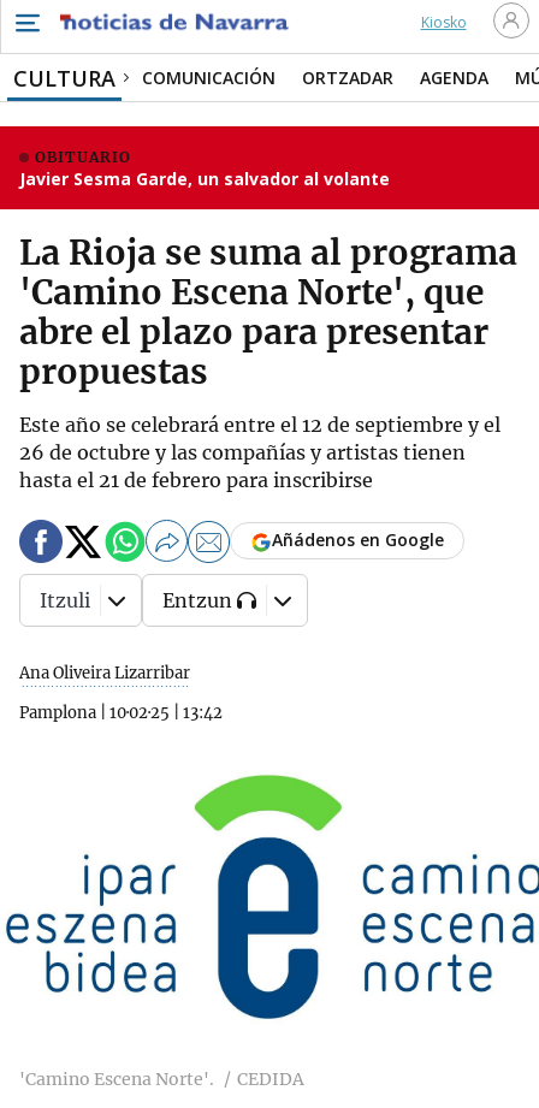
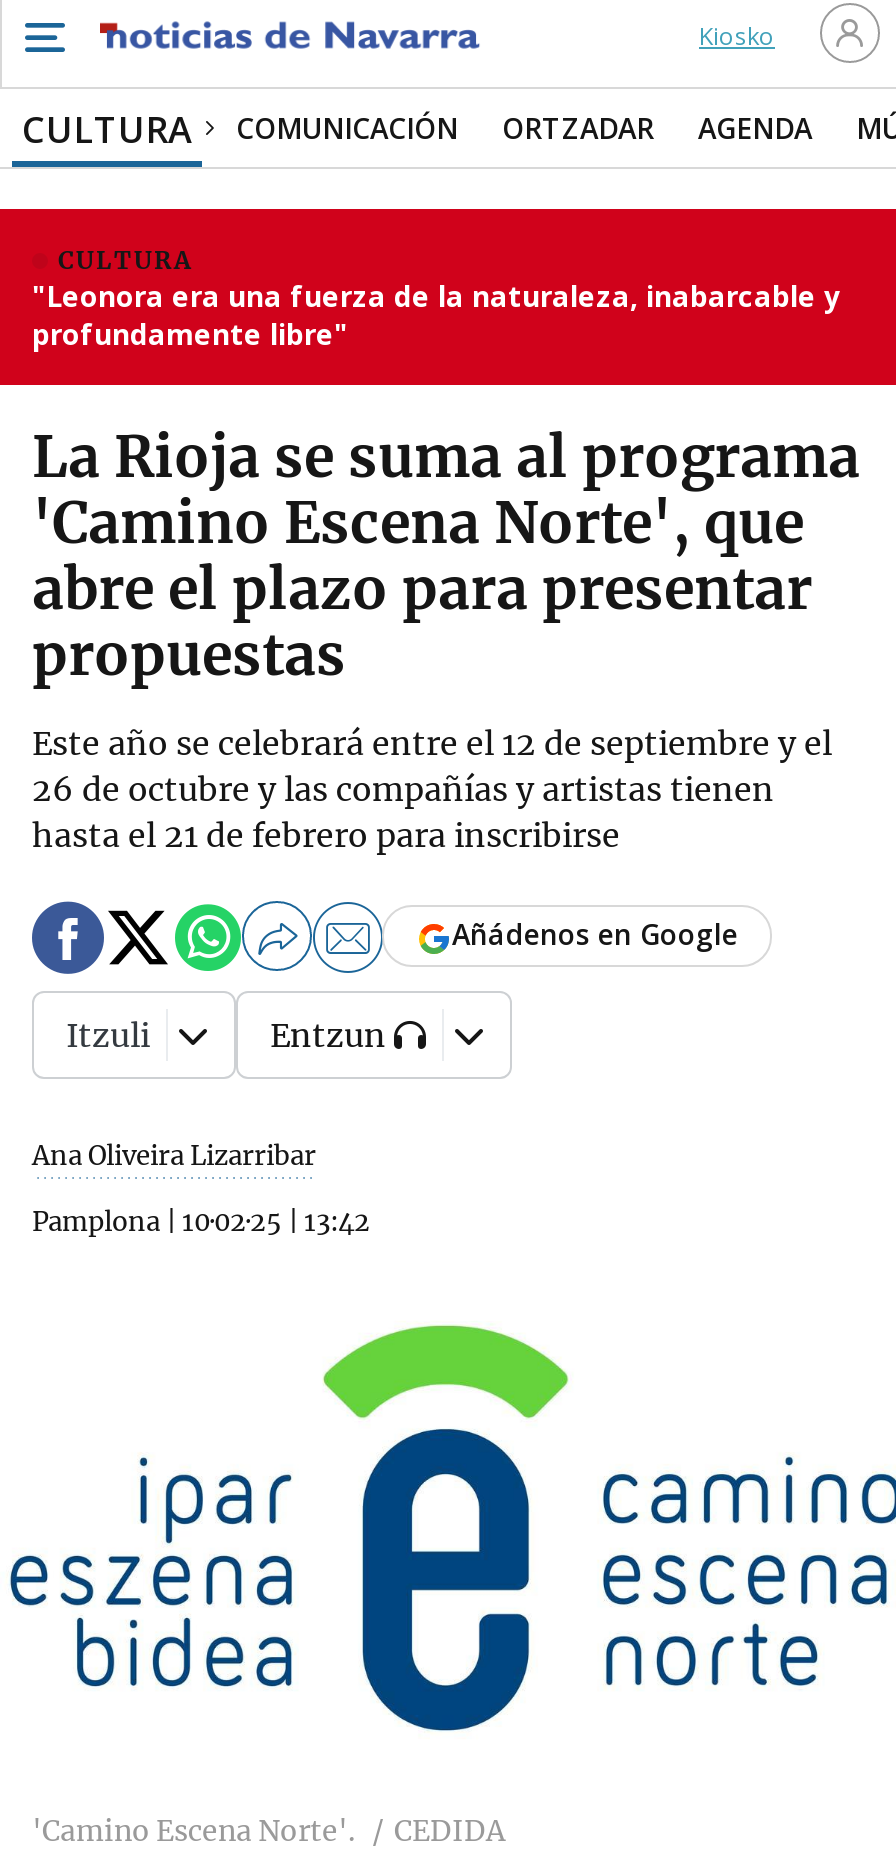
[19,148,390,190] OBITUARIO | Javier Sesma Garde, un salvador al volante -> [32,245,840,353] CULTURA | "Leonora era una fuerza de la naturaleza, inabarcable y | profundamente libre"

